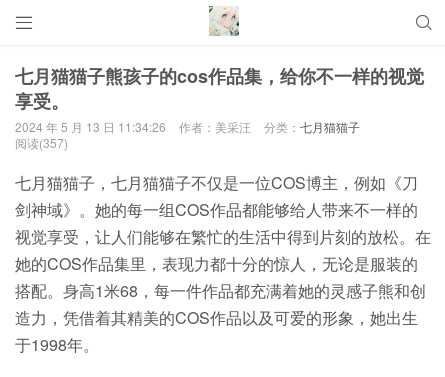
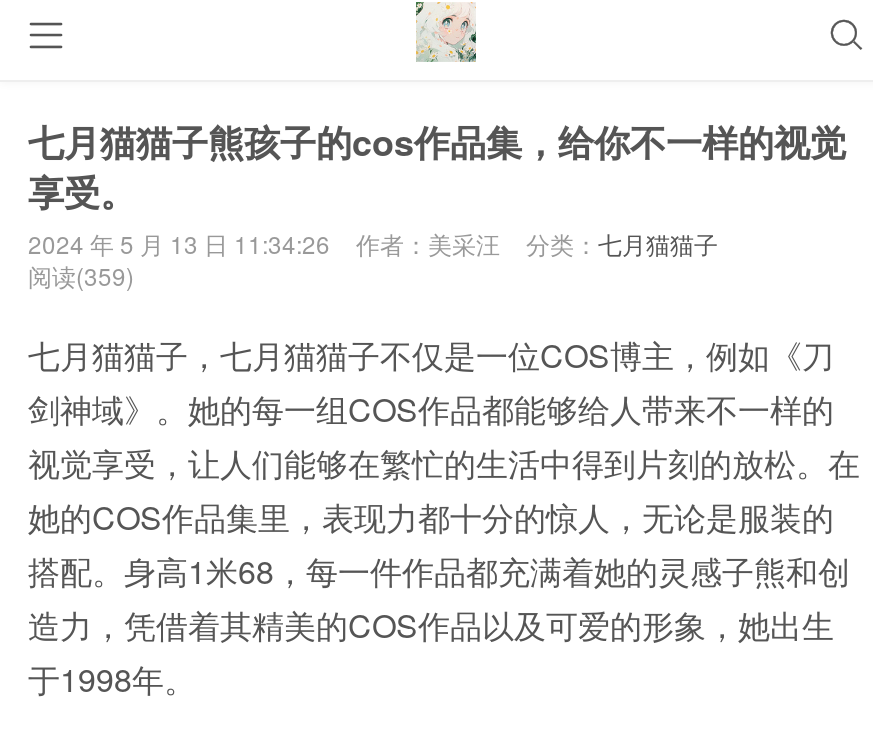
[15,134,68,151] 阅读(357) -> [28,258,134,292] 阅读(359)

